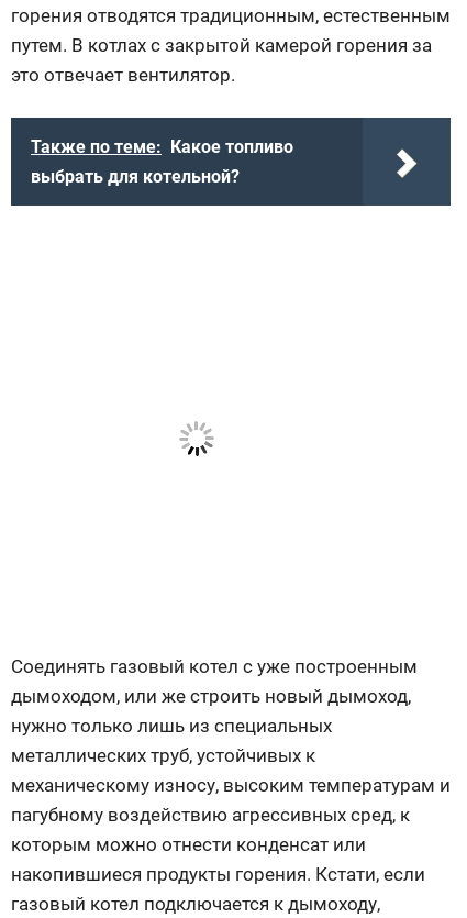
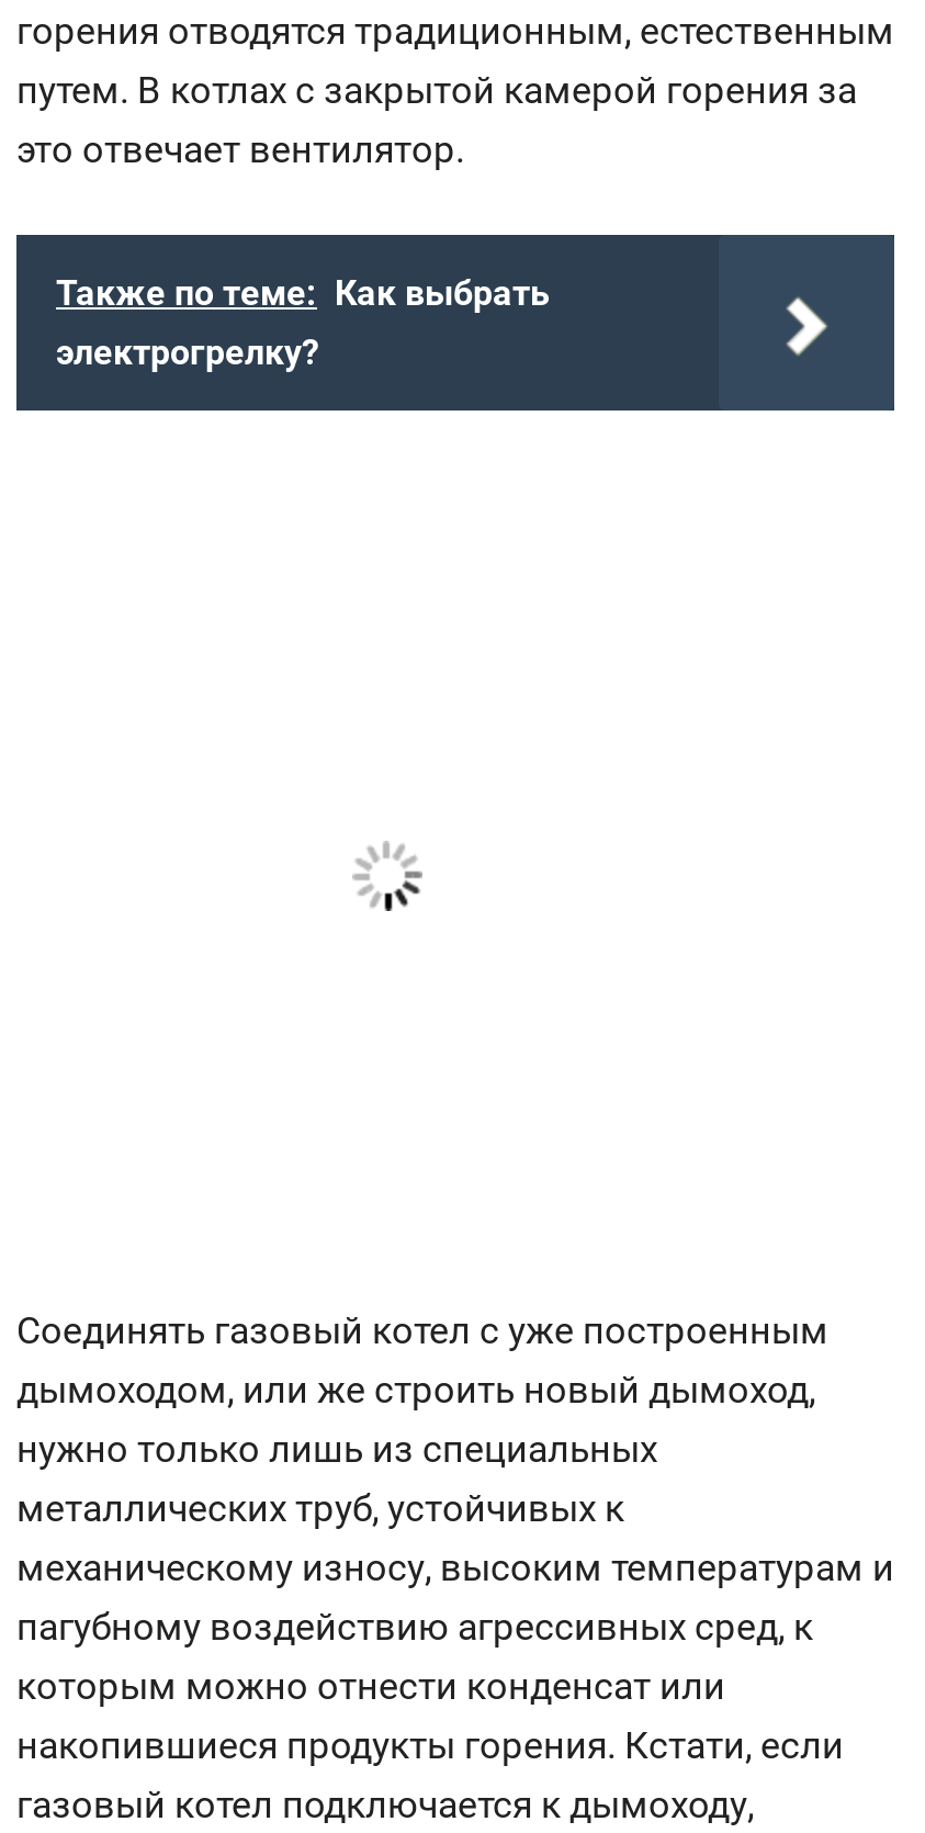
[31,136,293,187] Также по теме: Какое топливо | выбрать для котельной? -> [56,272,550,373] Также по теме: Как выбрать | электрогрелку?

